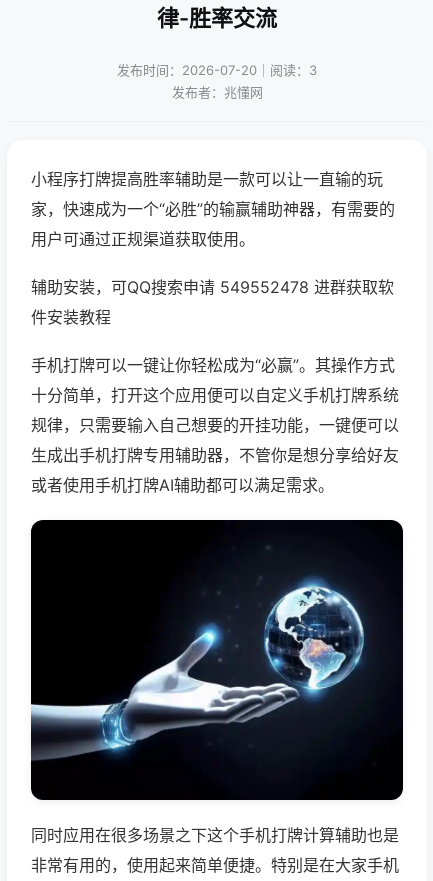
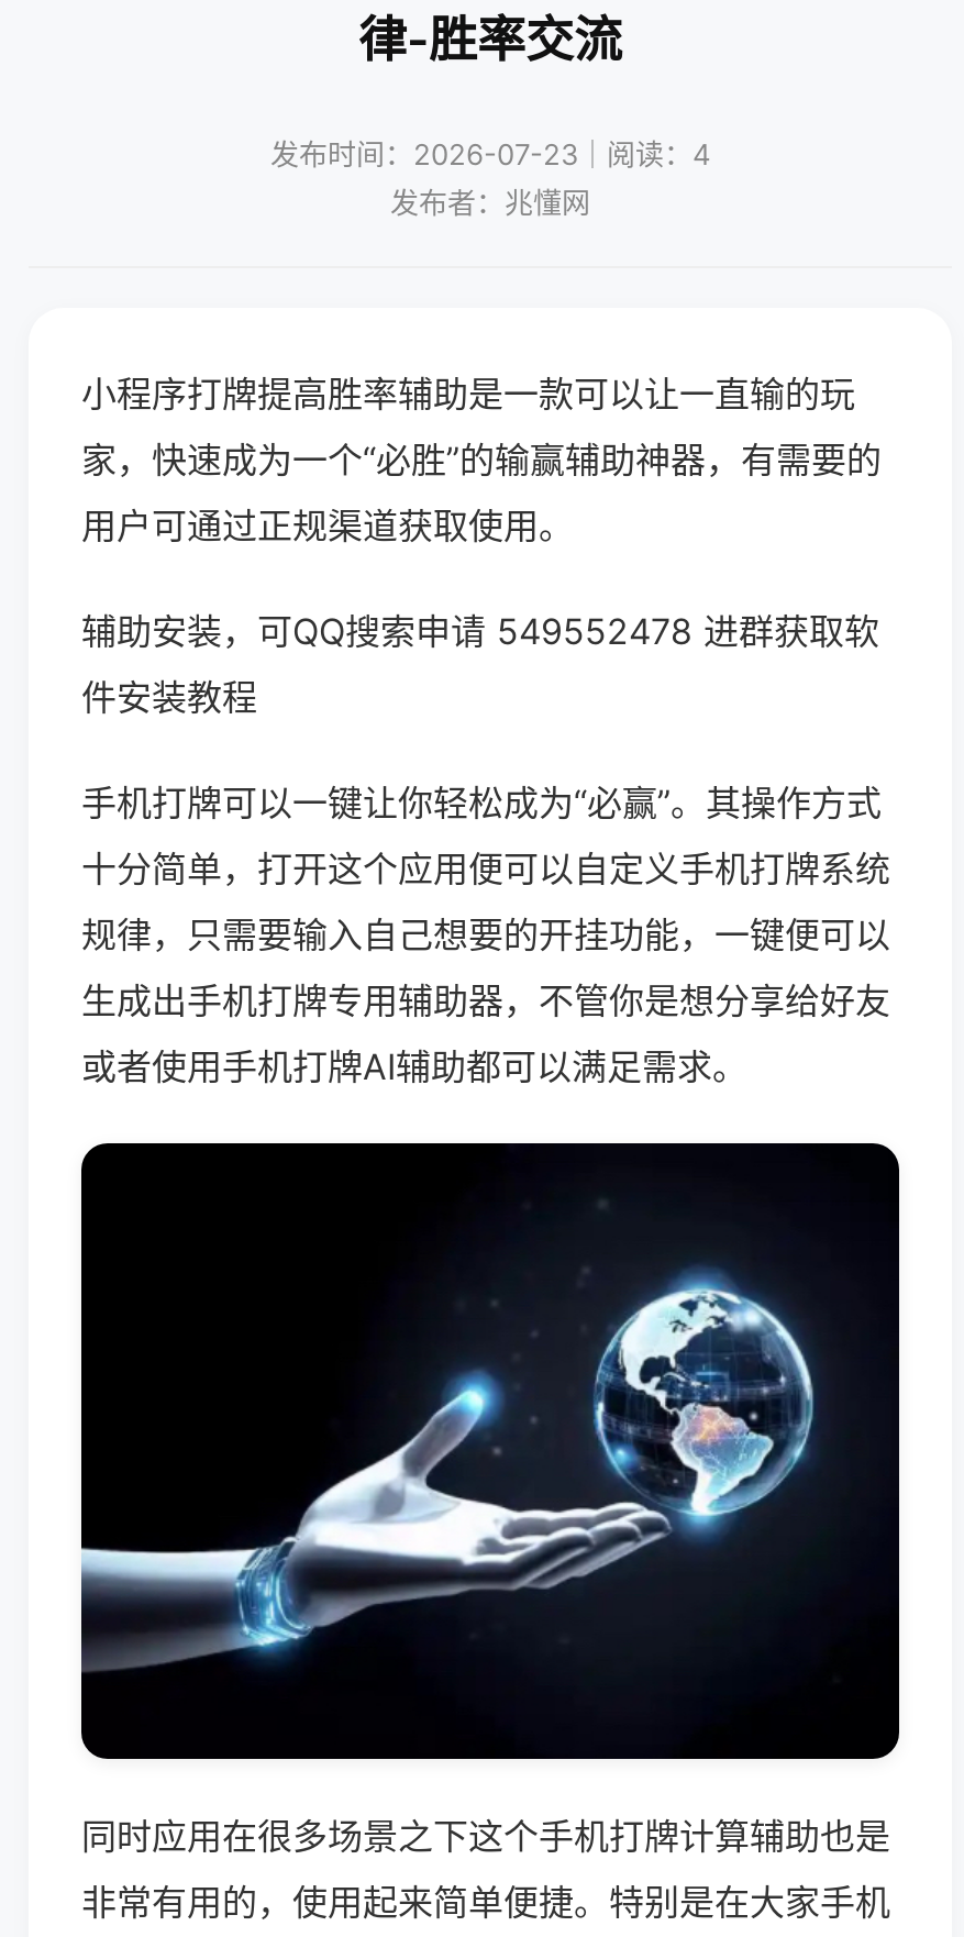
[117,62,317,78] 发布时间：2026-07-20｜阅读：3 -> [270,136,710,171] 发布时间：2026-07-23｜阅读：4

